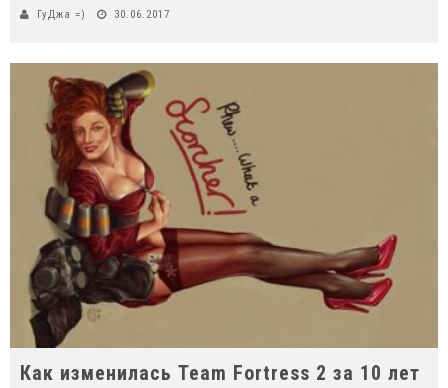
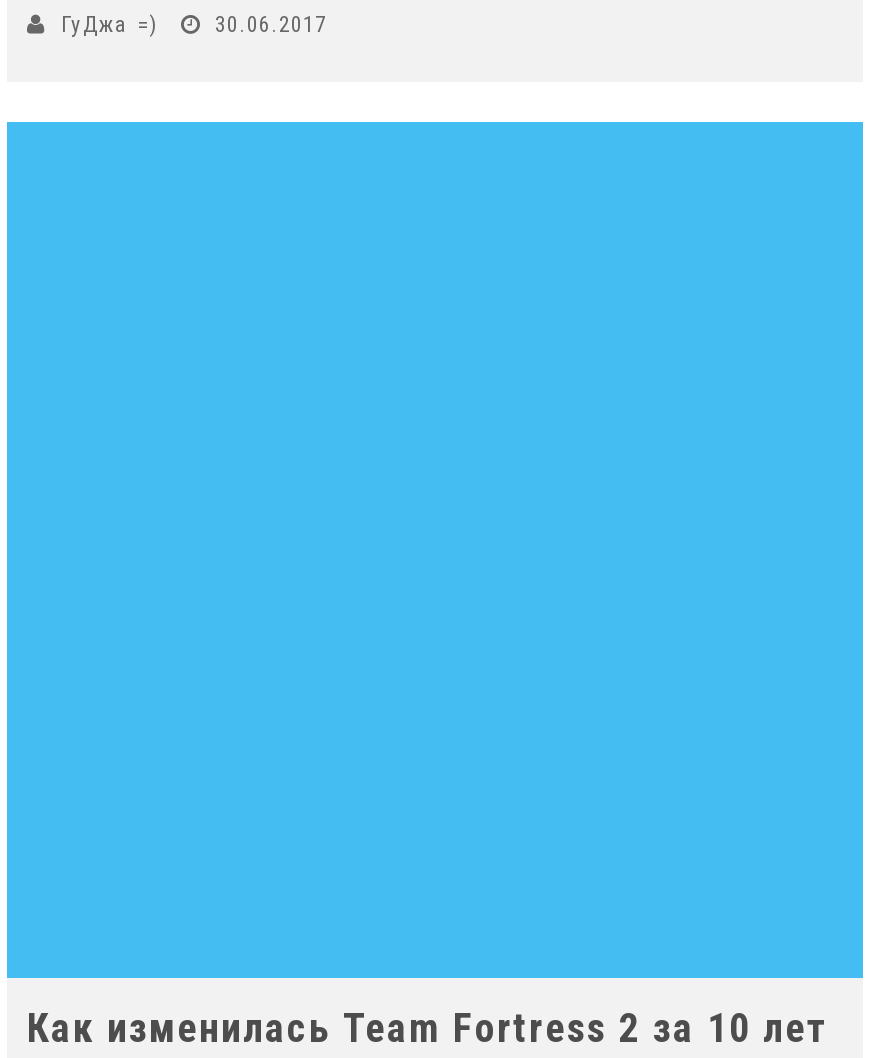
[9,62,439,349] [image] -> none

